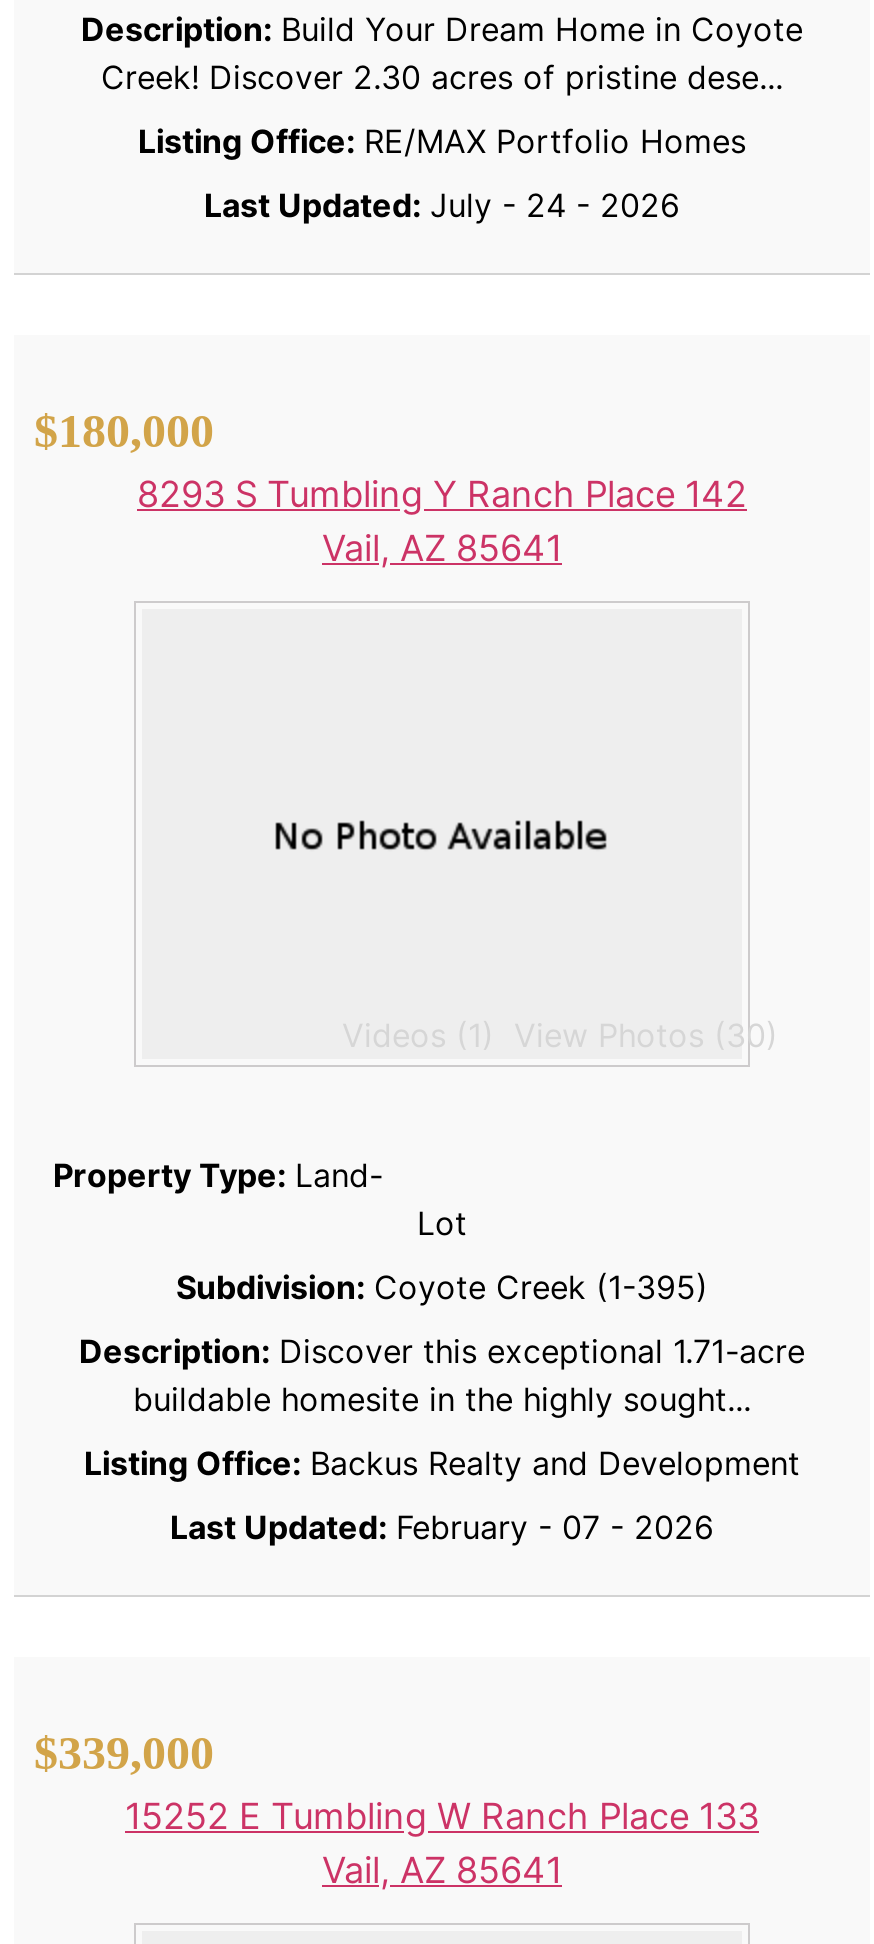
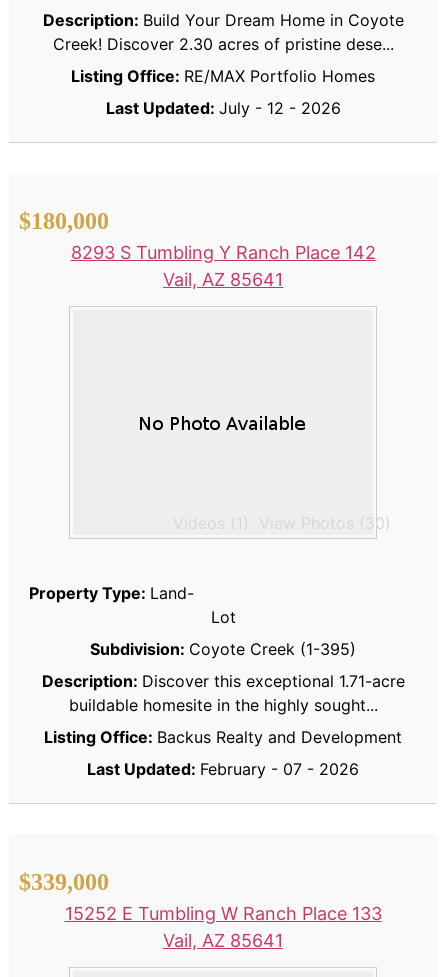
[204,184,680,224] Last Updated: July - 24 - 2026 -> [105,98,340,118] Last Updated: July - 12 - 2026

